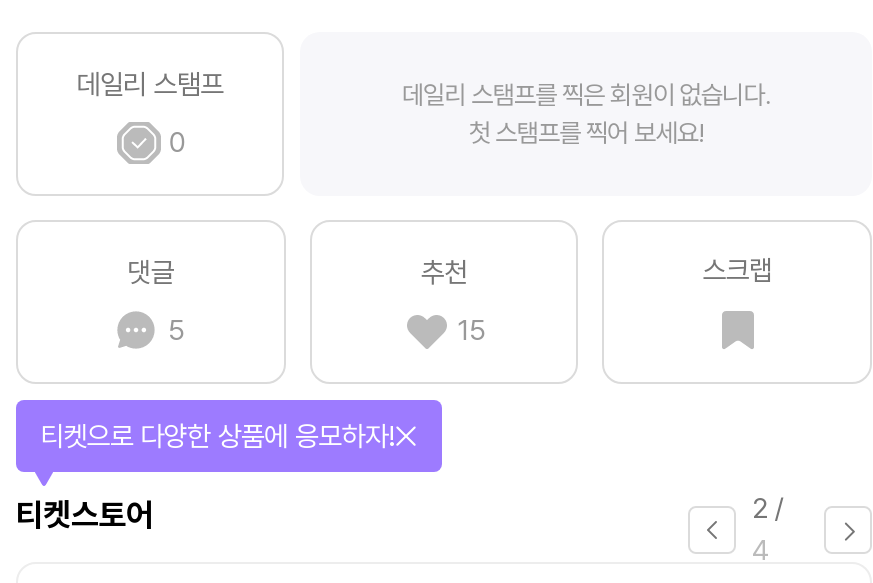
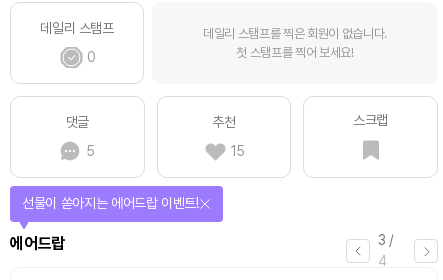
[40,419,393,451] 티켓으로 다양한 상품에 응모하자! -> [22,195,199,211] 선물이 쏟아지는 에어드랍 이벤트!
[16,496,154,534] 티켓스토어 -> [10,234,65,253] 에어드랍
[752,492,784,524] 2 / -> [378,232,394,248] 3 /

